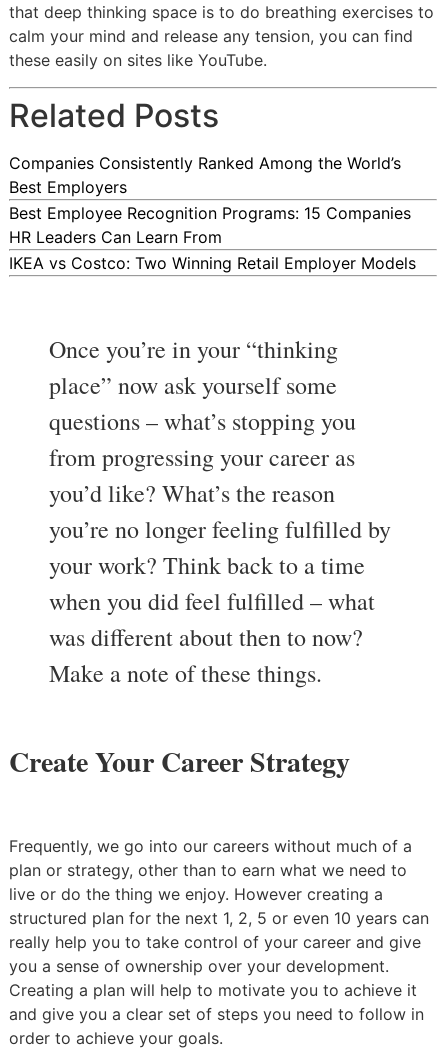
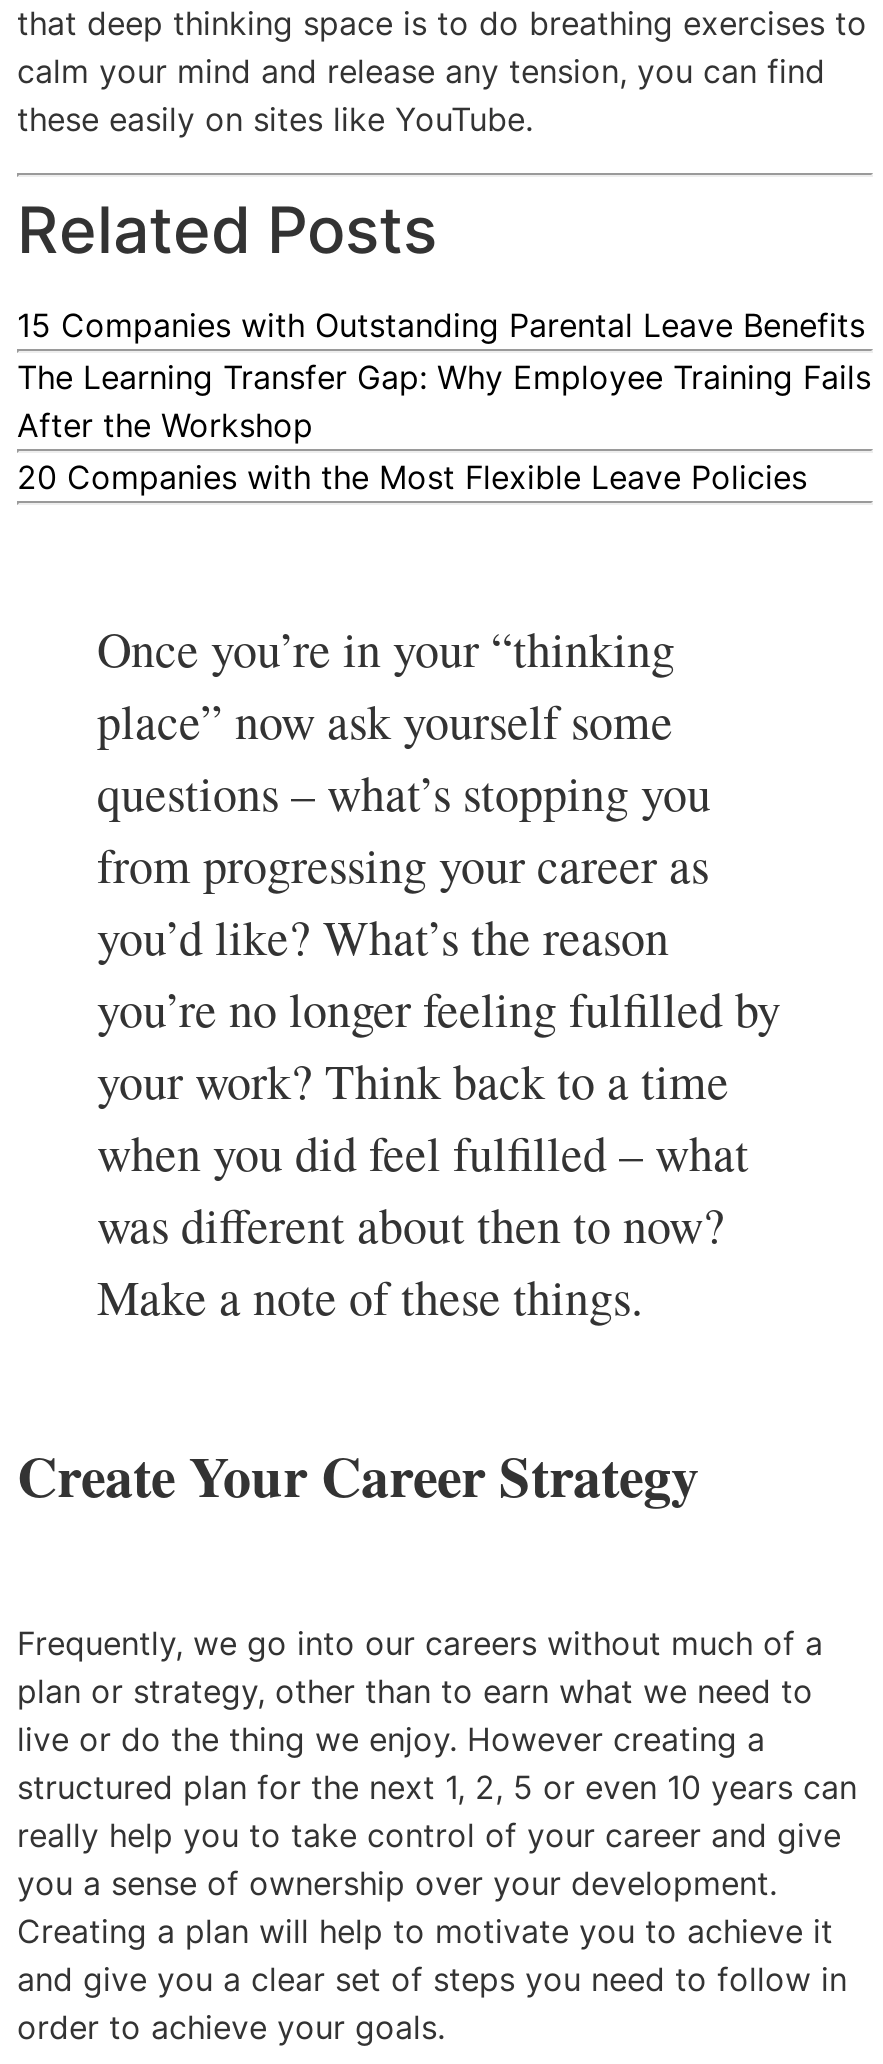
[9,153,416,273] Companies Consistently Ranked Among the World’s | Best Employers | Best Employee Recognition Programs: 15 Companies | HR Leaders Can Learn From | IKEA vs Costco: Two Winning Retail Employer Models -> [17,305,871,497] 15 Companies with Outstanding Parental Leave Benefits | The Learning Transfer Gap: Why Employee Training Fails | After the Workshop | 20 Companies with the Most Flexible Leave Policies

